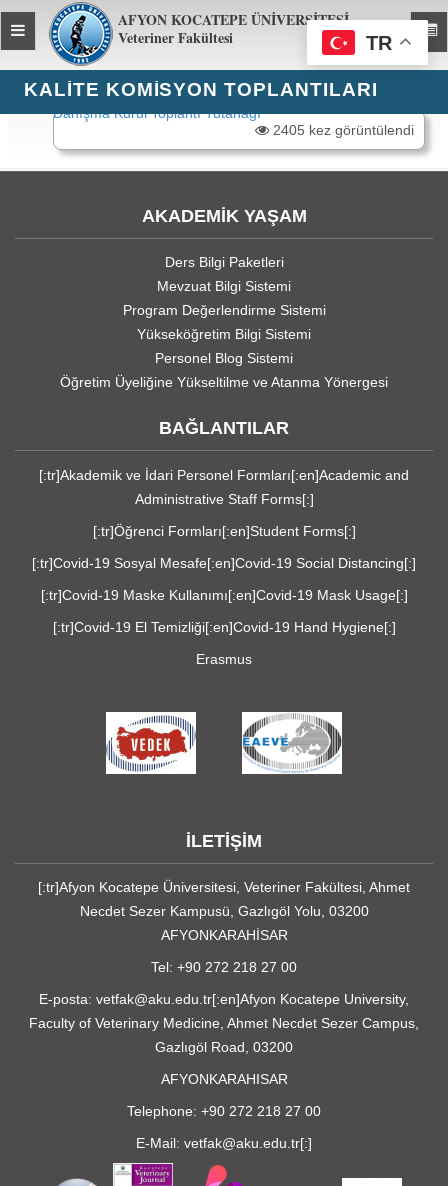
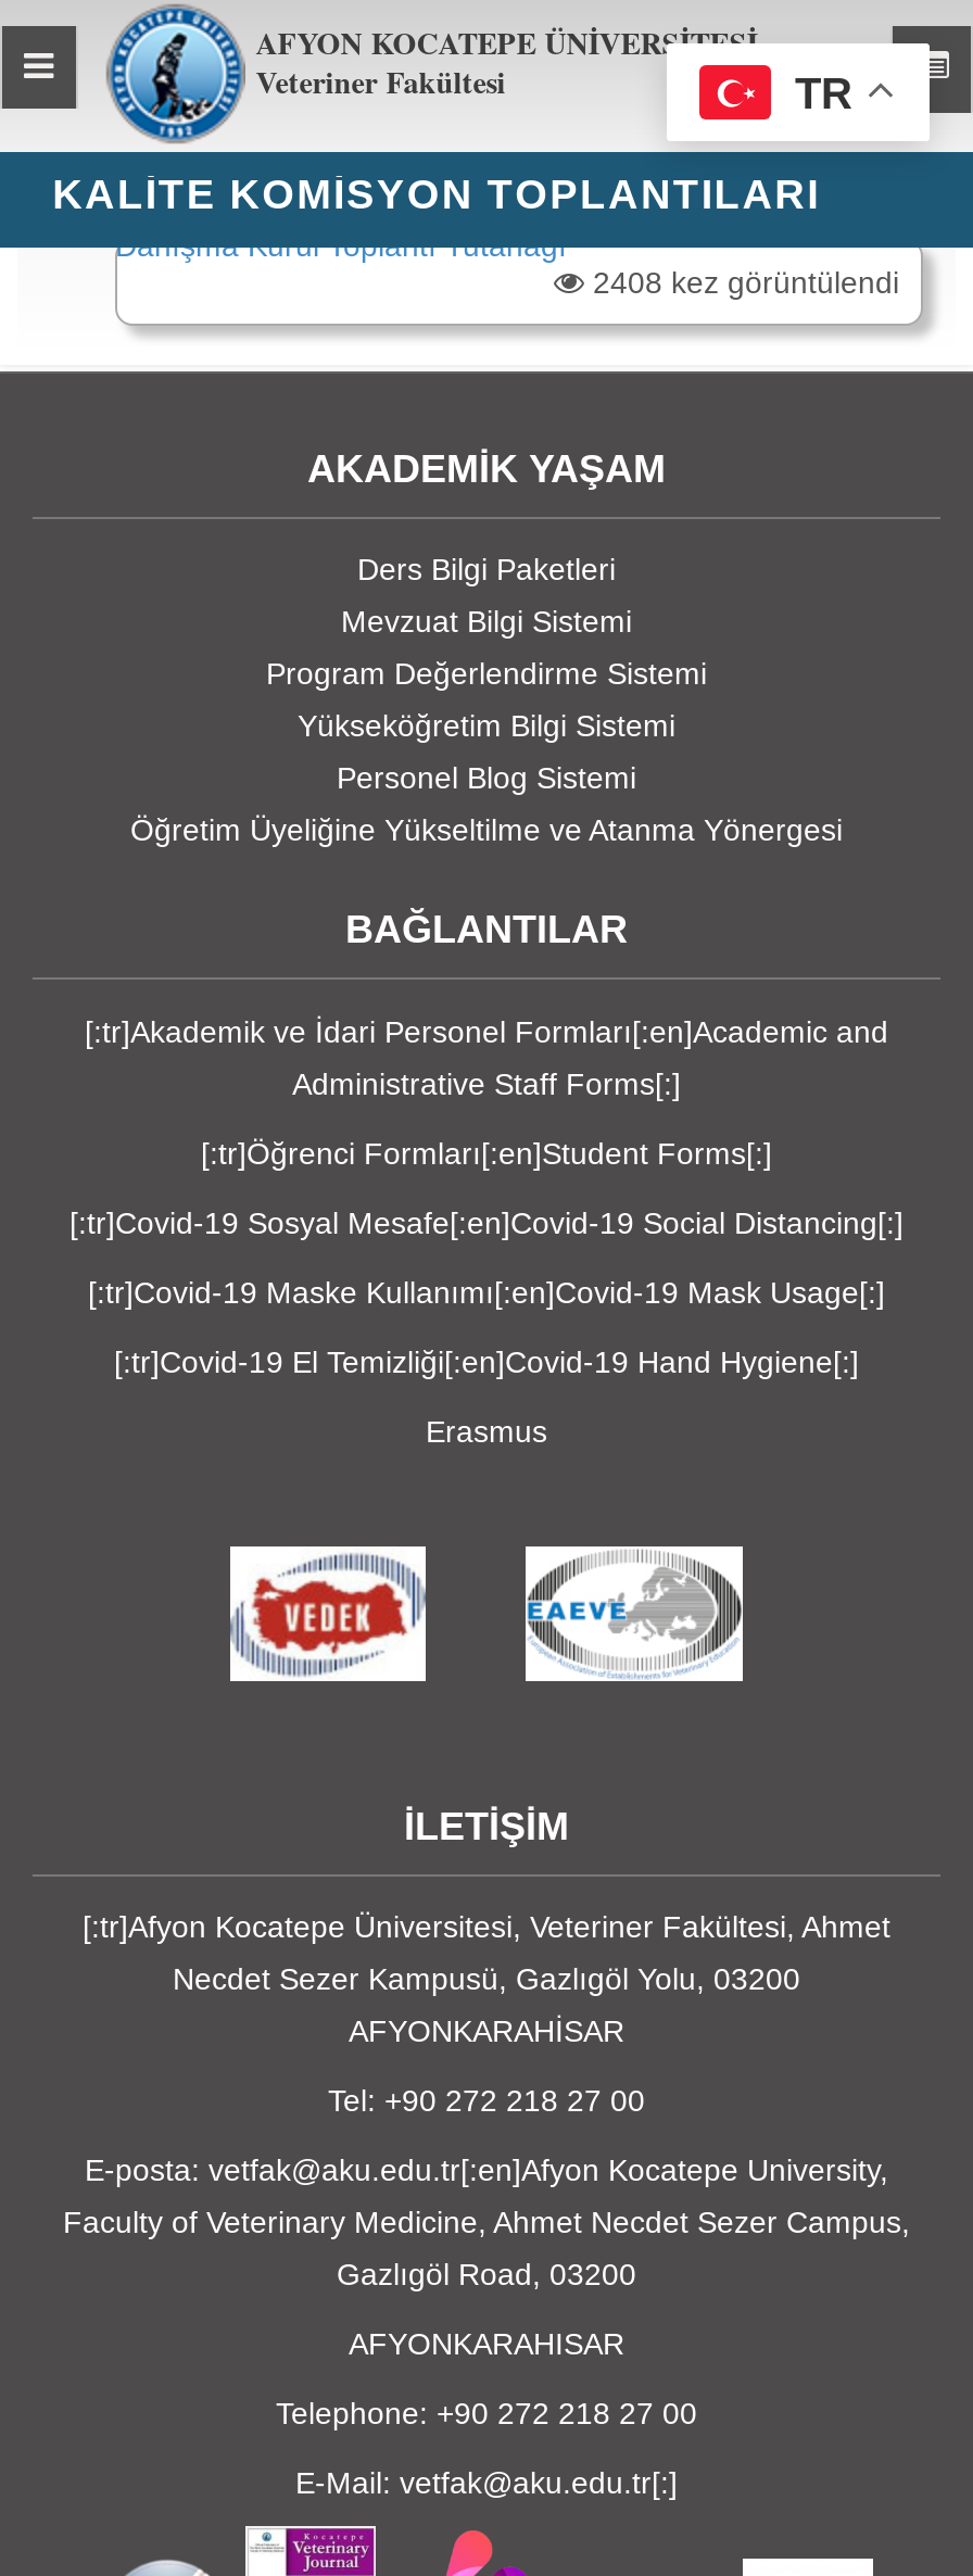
[269,122,414,138] 2405 kez görüntülendi -> [584,265,899,300] 2408 kez görüntülendi

